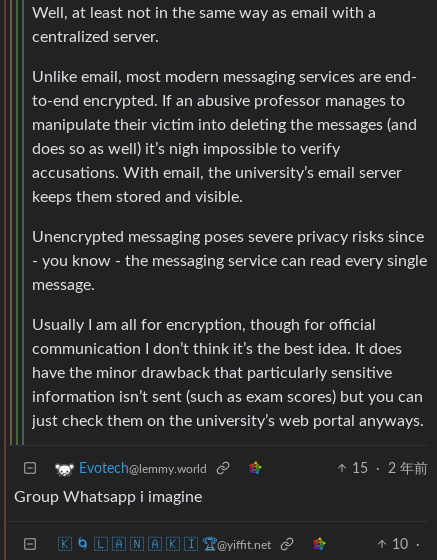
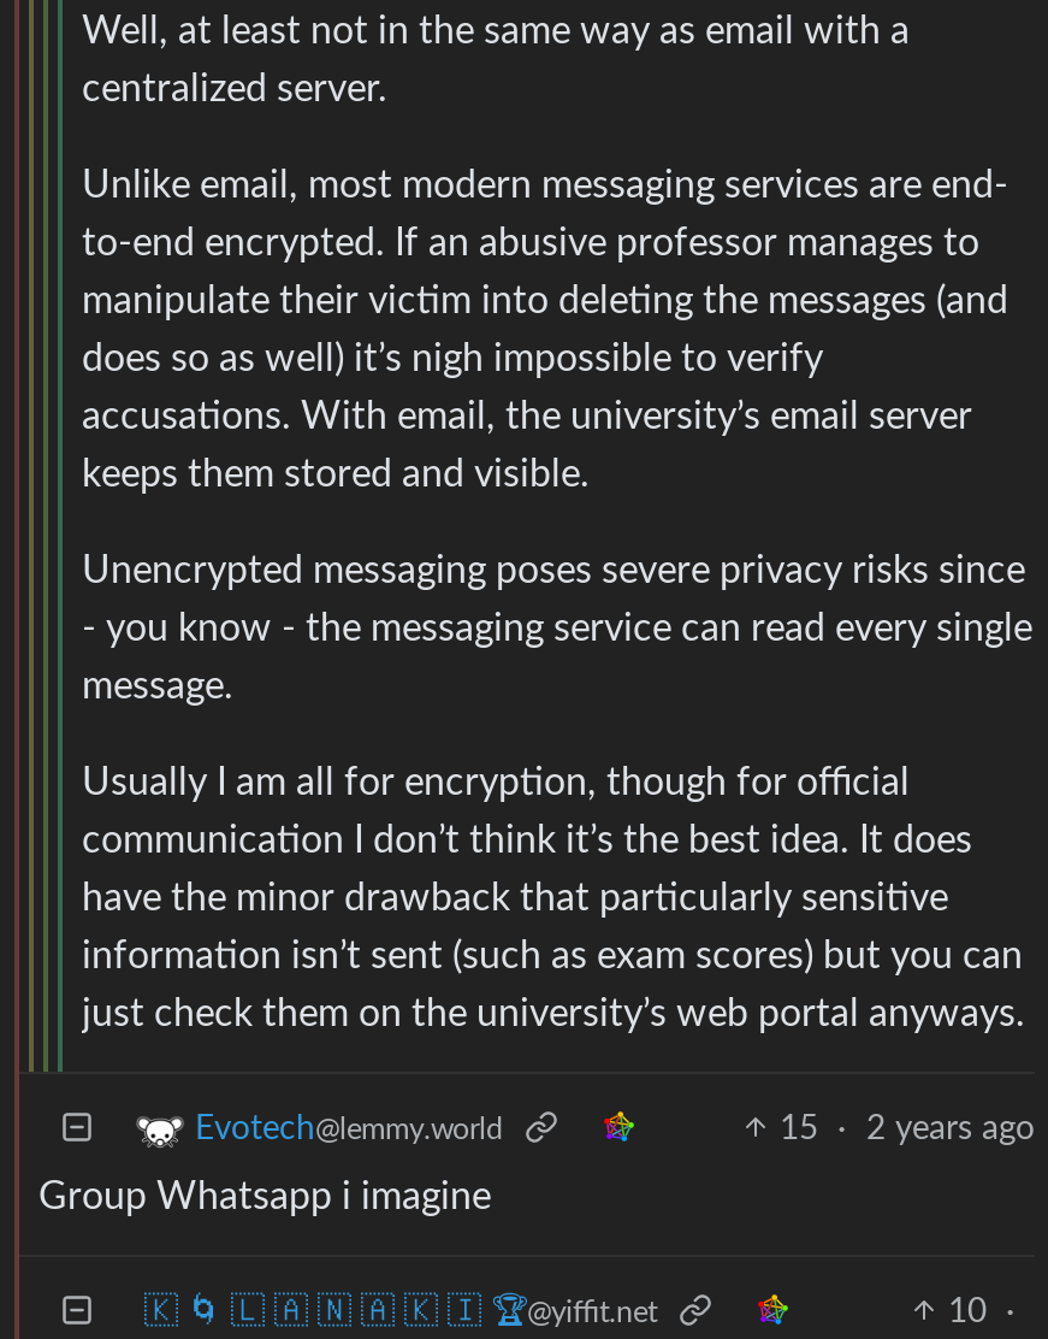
[352,462,428,476] 15 · 2 年前 -> [780,1112,1035,1145] 15 · 2 years ago

